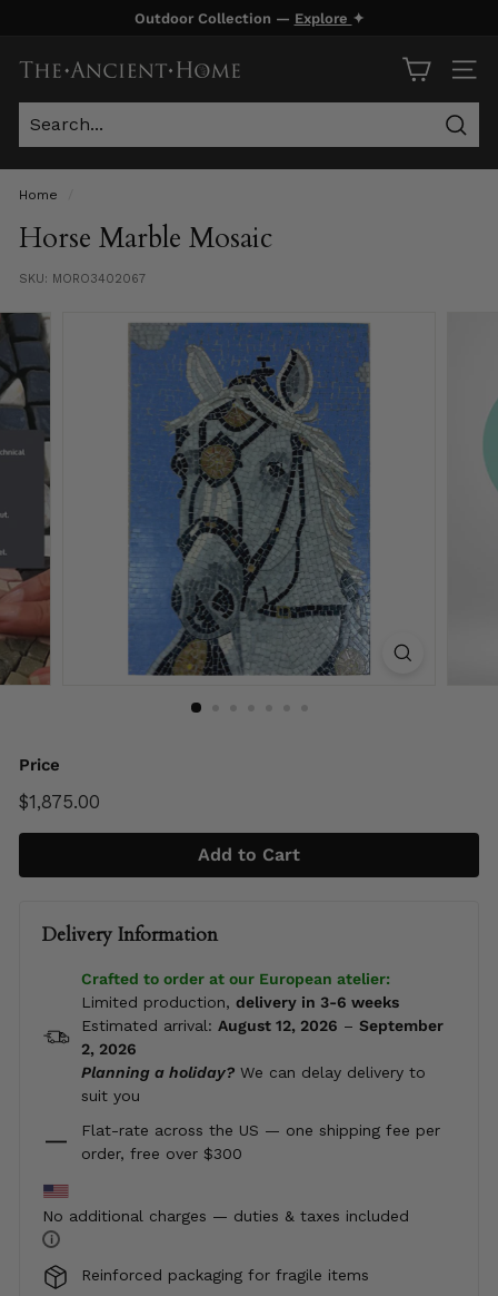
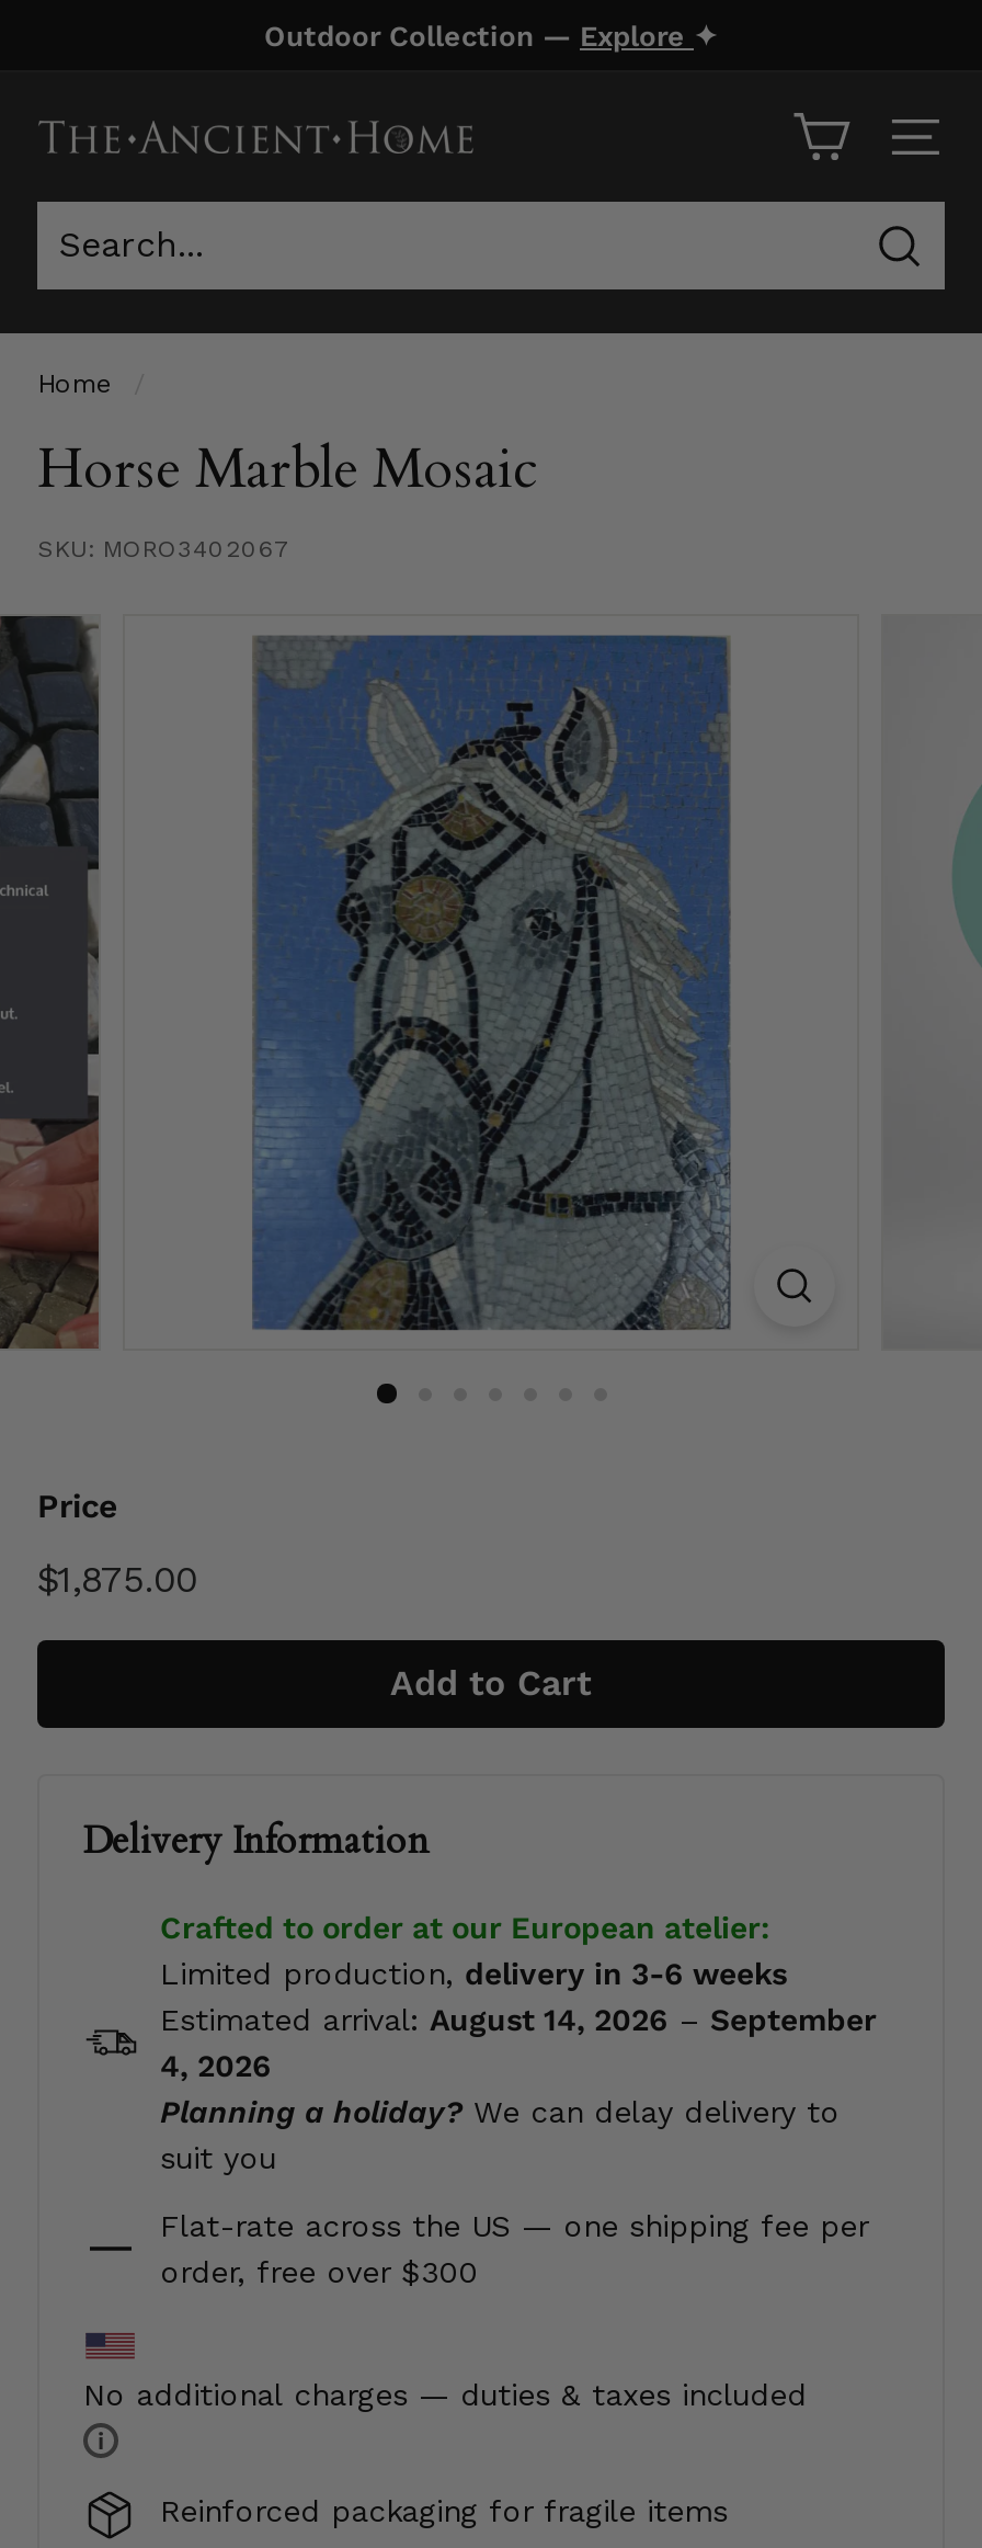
[81,1016,444,1034] Estimated arrival: August 12, 2026 – September -> [160,2001,877,2036] Estimated arrival: August 14, 2026 – September
[81,1039,137,1057] 2, 2026 -> [160,2047,272,2082] 4, 2026

